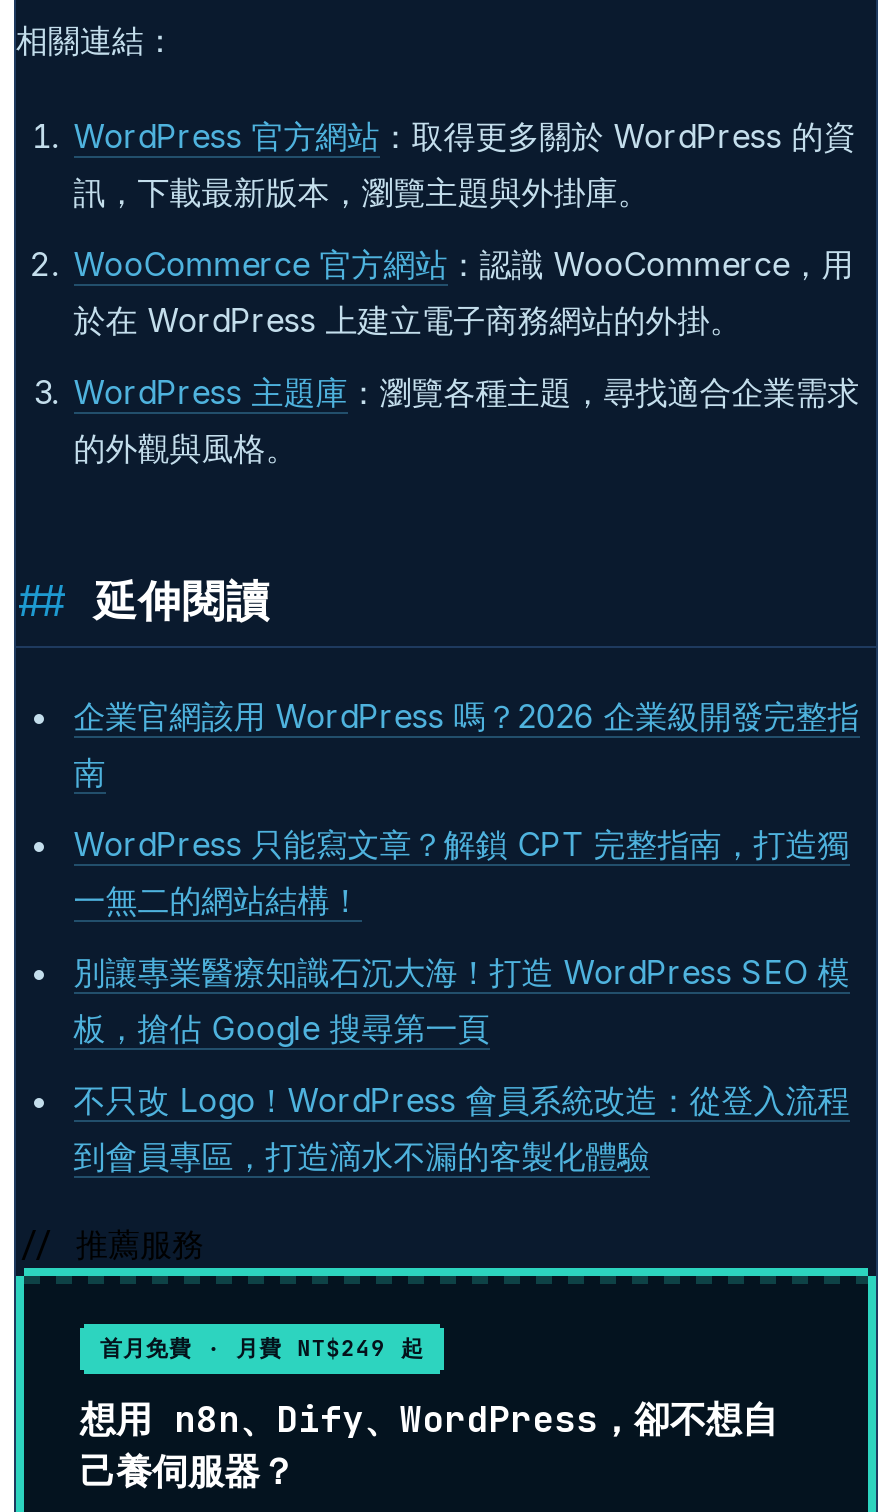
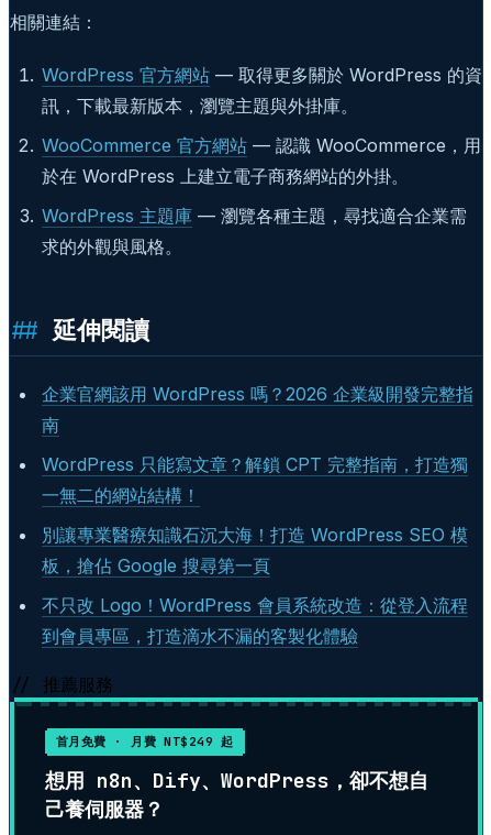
[74,116,856,156] WordPress 官方網站：取得更多關於 WordPress 的資 -> [42,64,482,86] WordPress 官方網站— 取得更多關於 WordPress 的資
[74,244,854,284] WooCommerce 官方網站：認識 WooCommerce，用 -> [42,134,481,156] WooCommerce 官方網站— 認識 WooCommerce，用
[74,372,860,468] WordPress 主題庫：瀏覽各種主題，尋找適合企業需求 | 的外觀與風格。 -> [42,205,467,258] WordPress 主題庫— 瀏覽各種主題，尋找適合企業需 | 求的外觀與風格。

